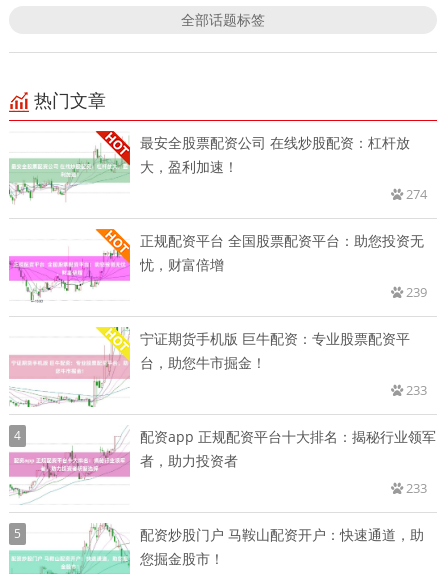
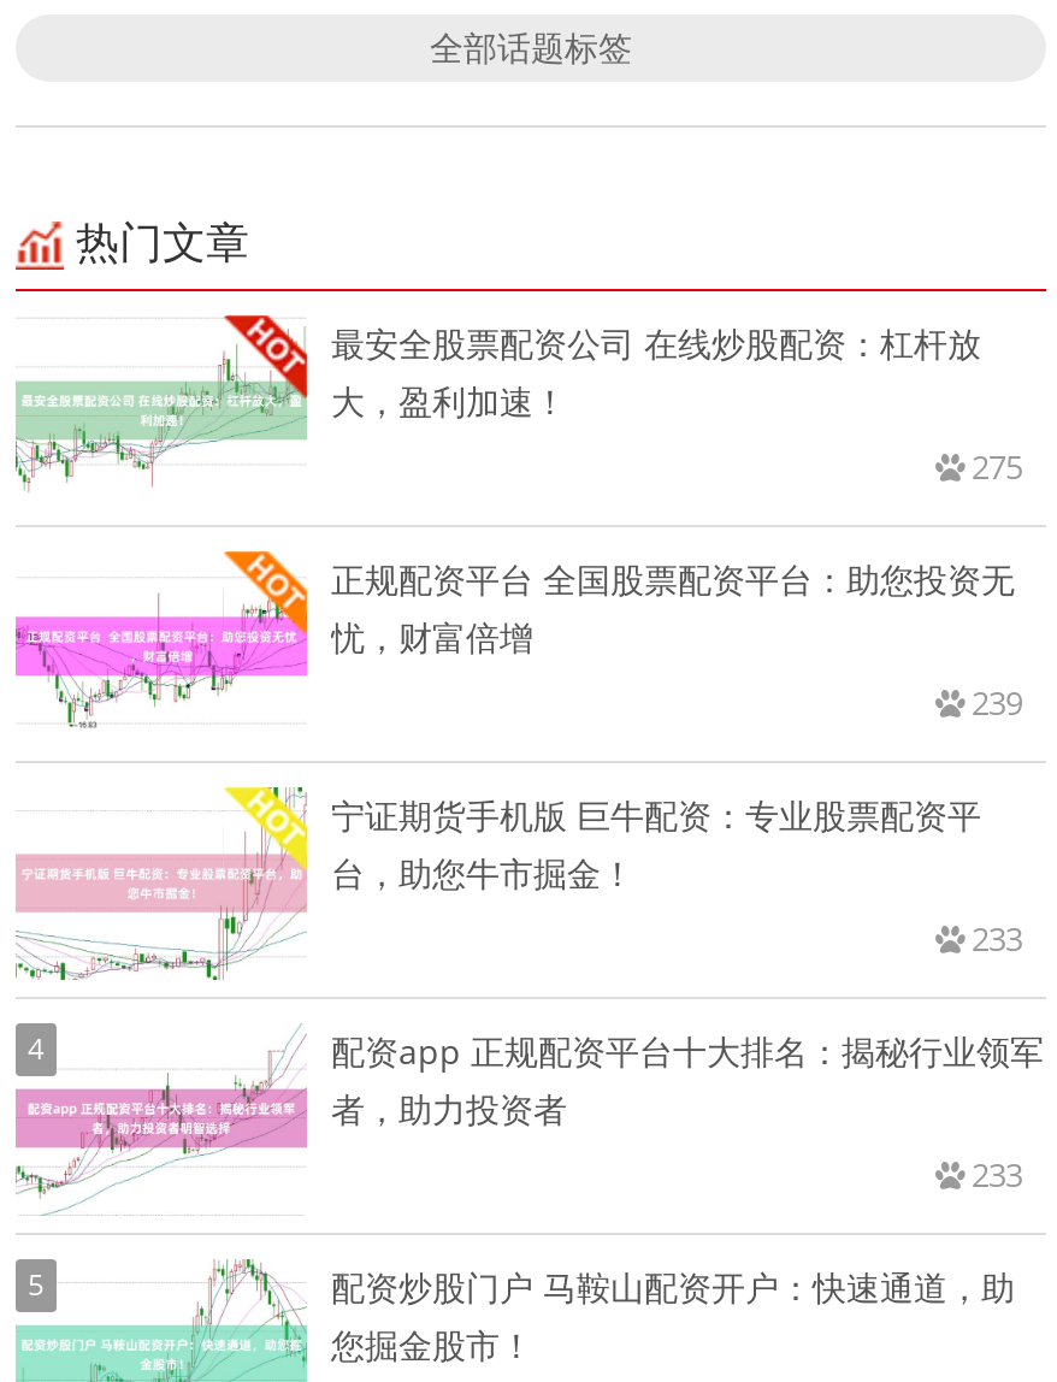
[406,185,427,203] 274 -> [972,444,1022,488] 275

